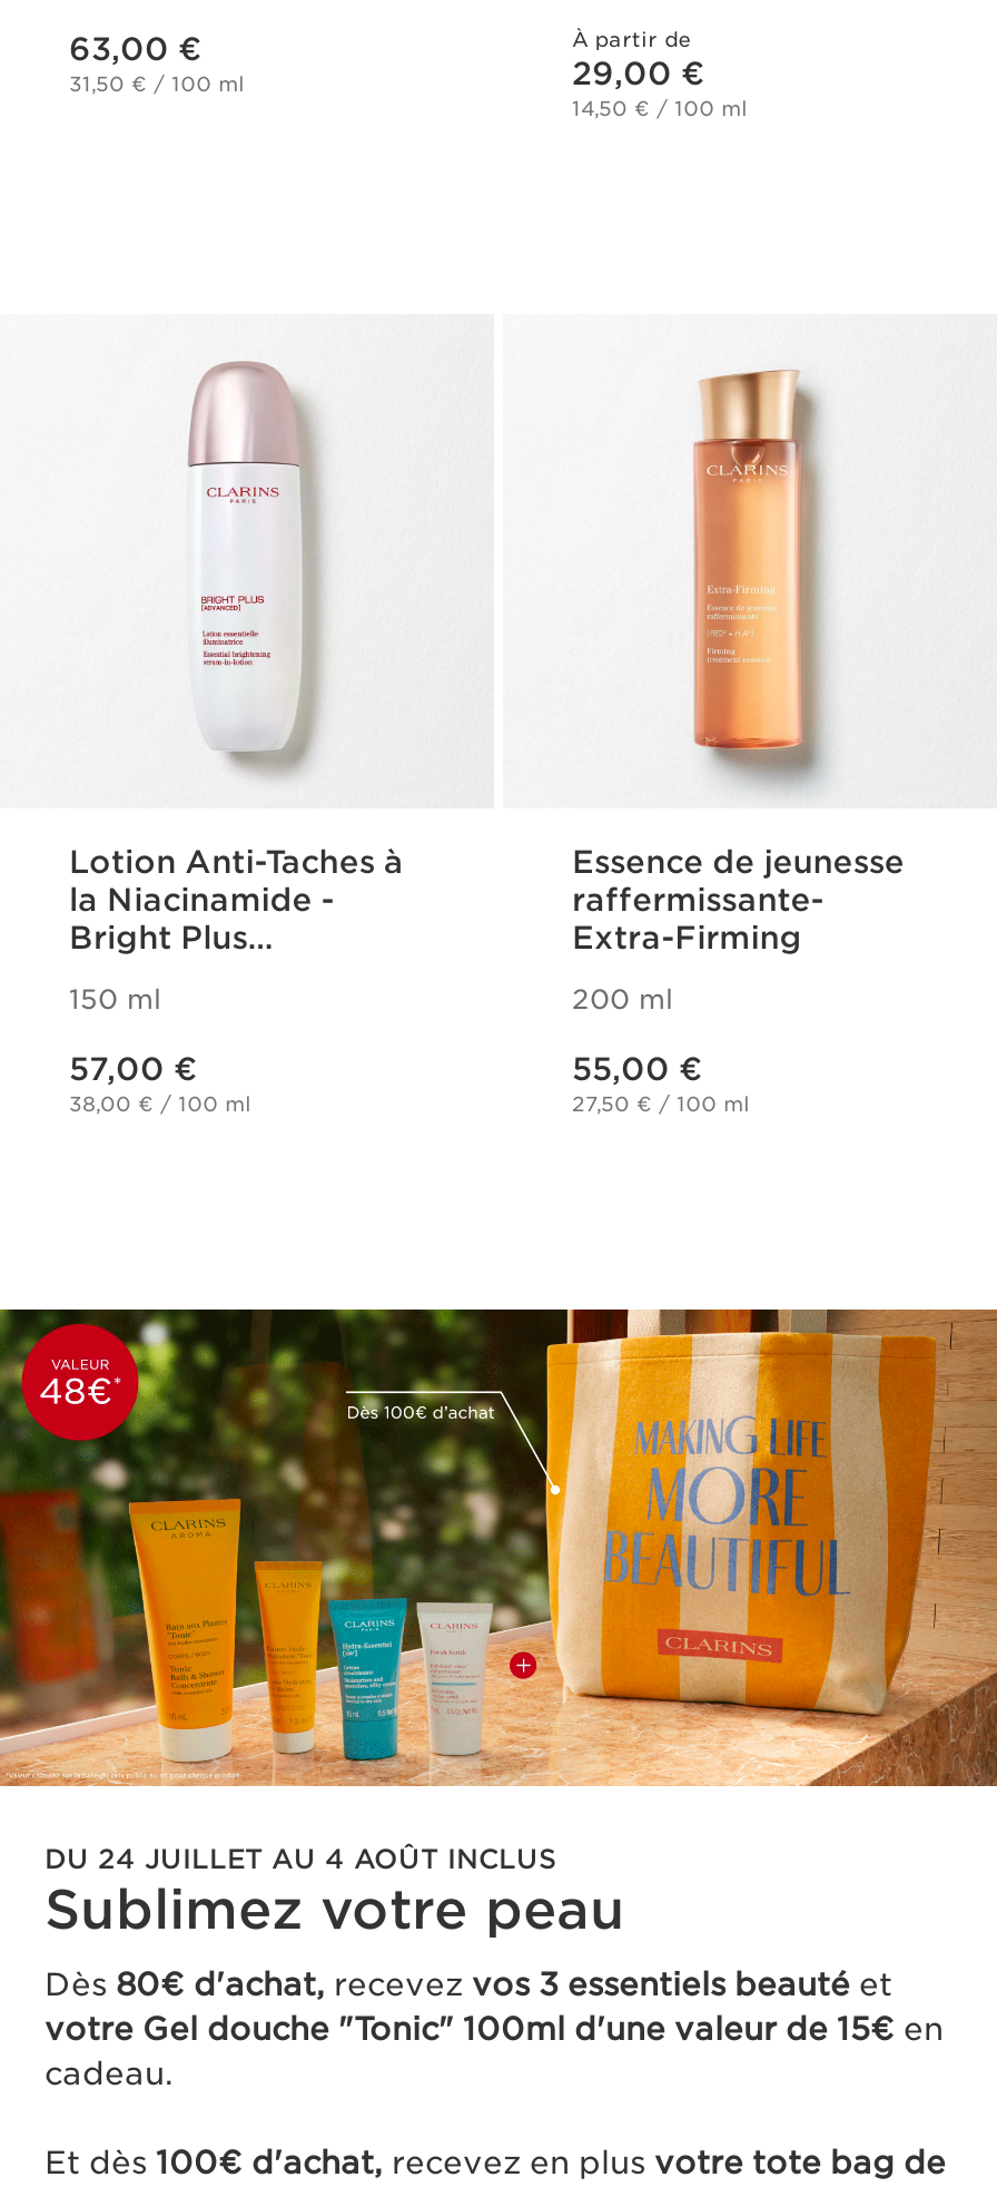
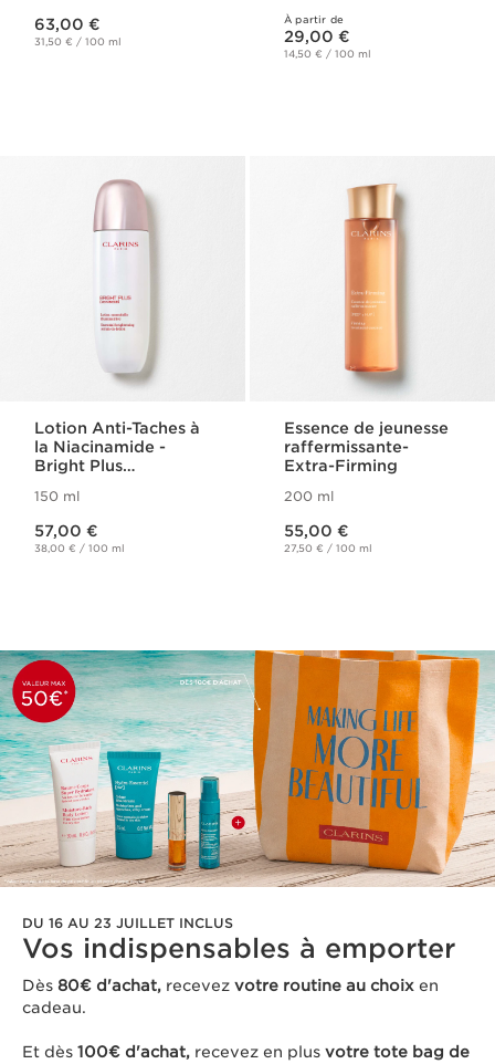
[7,1307,990,2048] [image] | DU 24 JUILLET AU 4 AOÛT INCLUS | Sublimez votre peau | Dès 80€ d'achat, recevez vos 3 essentiels beauté et | votre Gel douche "Tonic" 100ml d'une valeur de 15€en -> [3,649,492,995] [image] | DU 16 AU 23 JUILLET INCLUS | Vos indispensables à emporter | Dès 80€ d'achat, recevez votre routine au choix en

